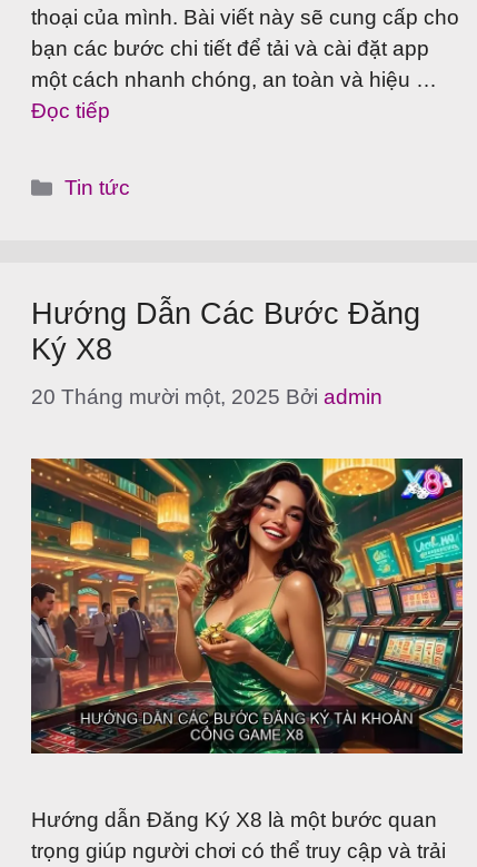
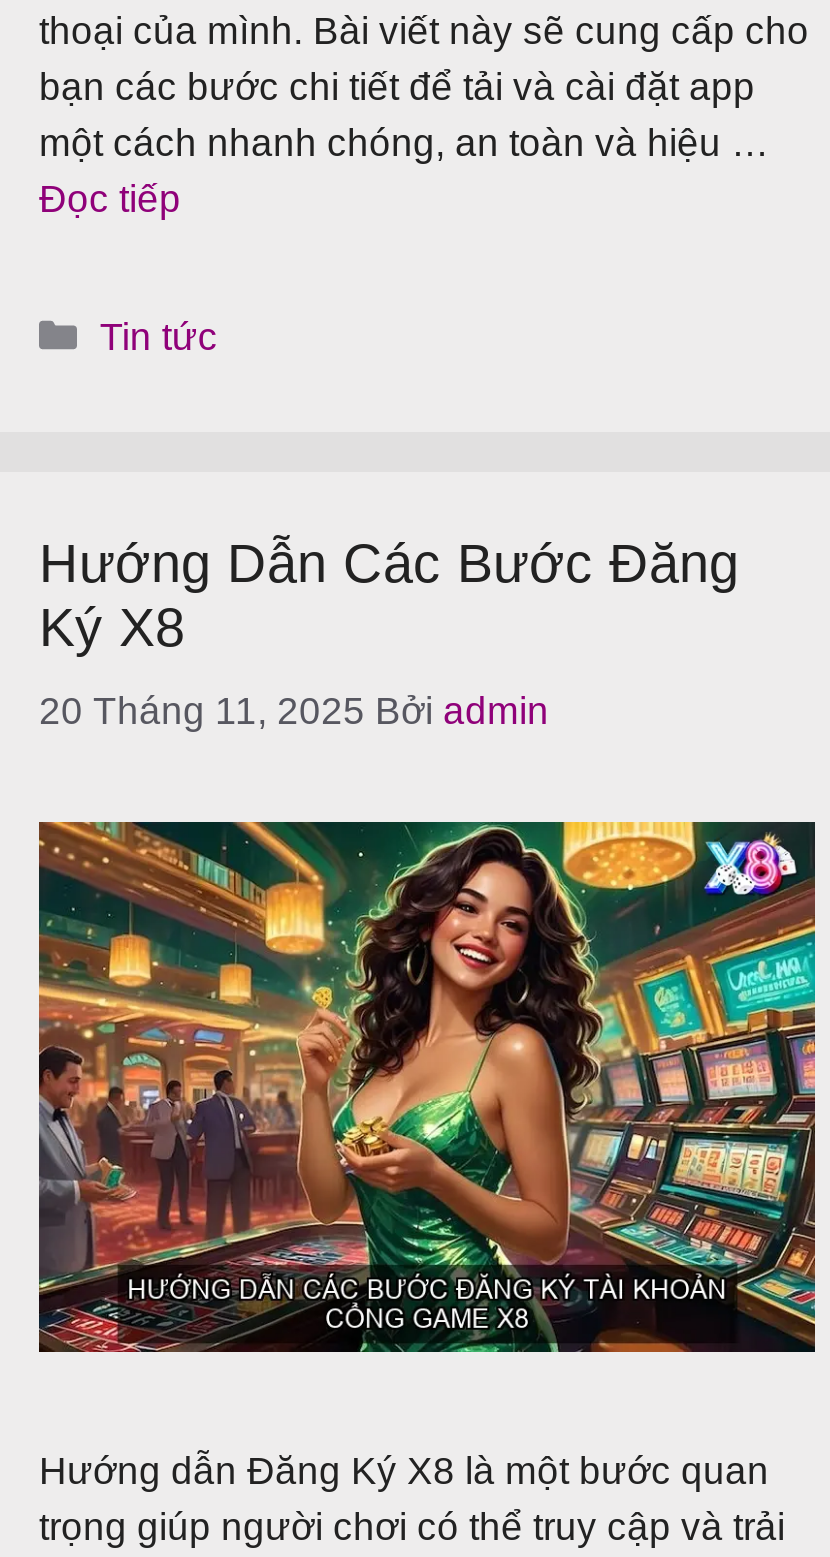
[31,385,382,408] 20 Tháng mười một, 2025 Bởi admin -> [39,690,549,732] 20 Tháng 11, 2025 Bởi admin

